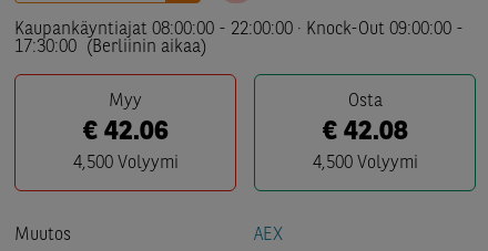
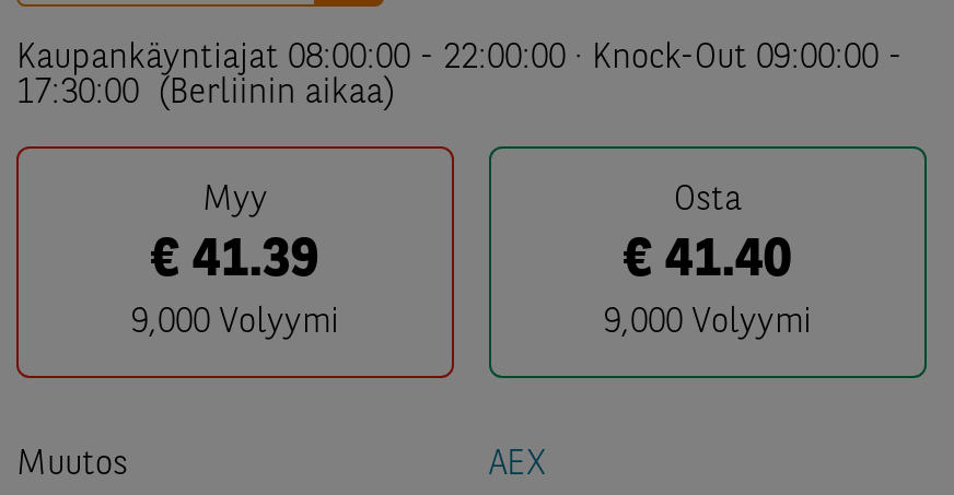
[83,119,168,146] € 42.06 -> [151,236,319,288] € 41.39
[322,119,408,146] € 42.08 -> [624,236,792,288] € 41.40
[73,155,178,172] 4,500 Volyymi -> [131,306,339,341] 9,000 Volyymi
[312,155,418,172] 4,500 Volyymi -> [604,306,812,341] 9,000 Volyymi

